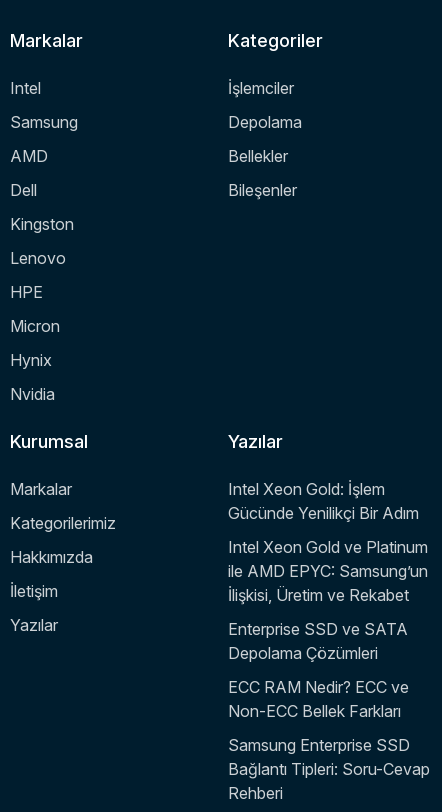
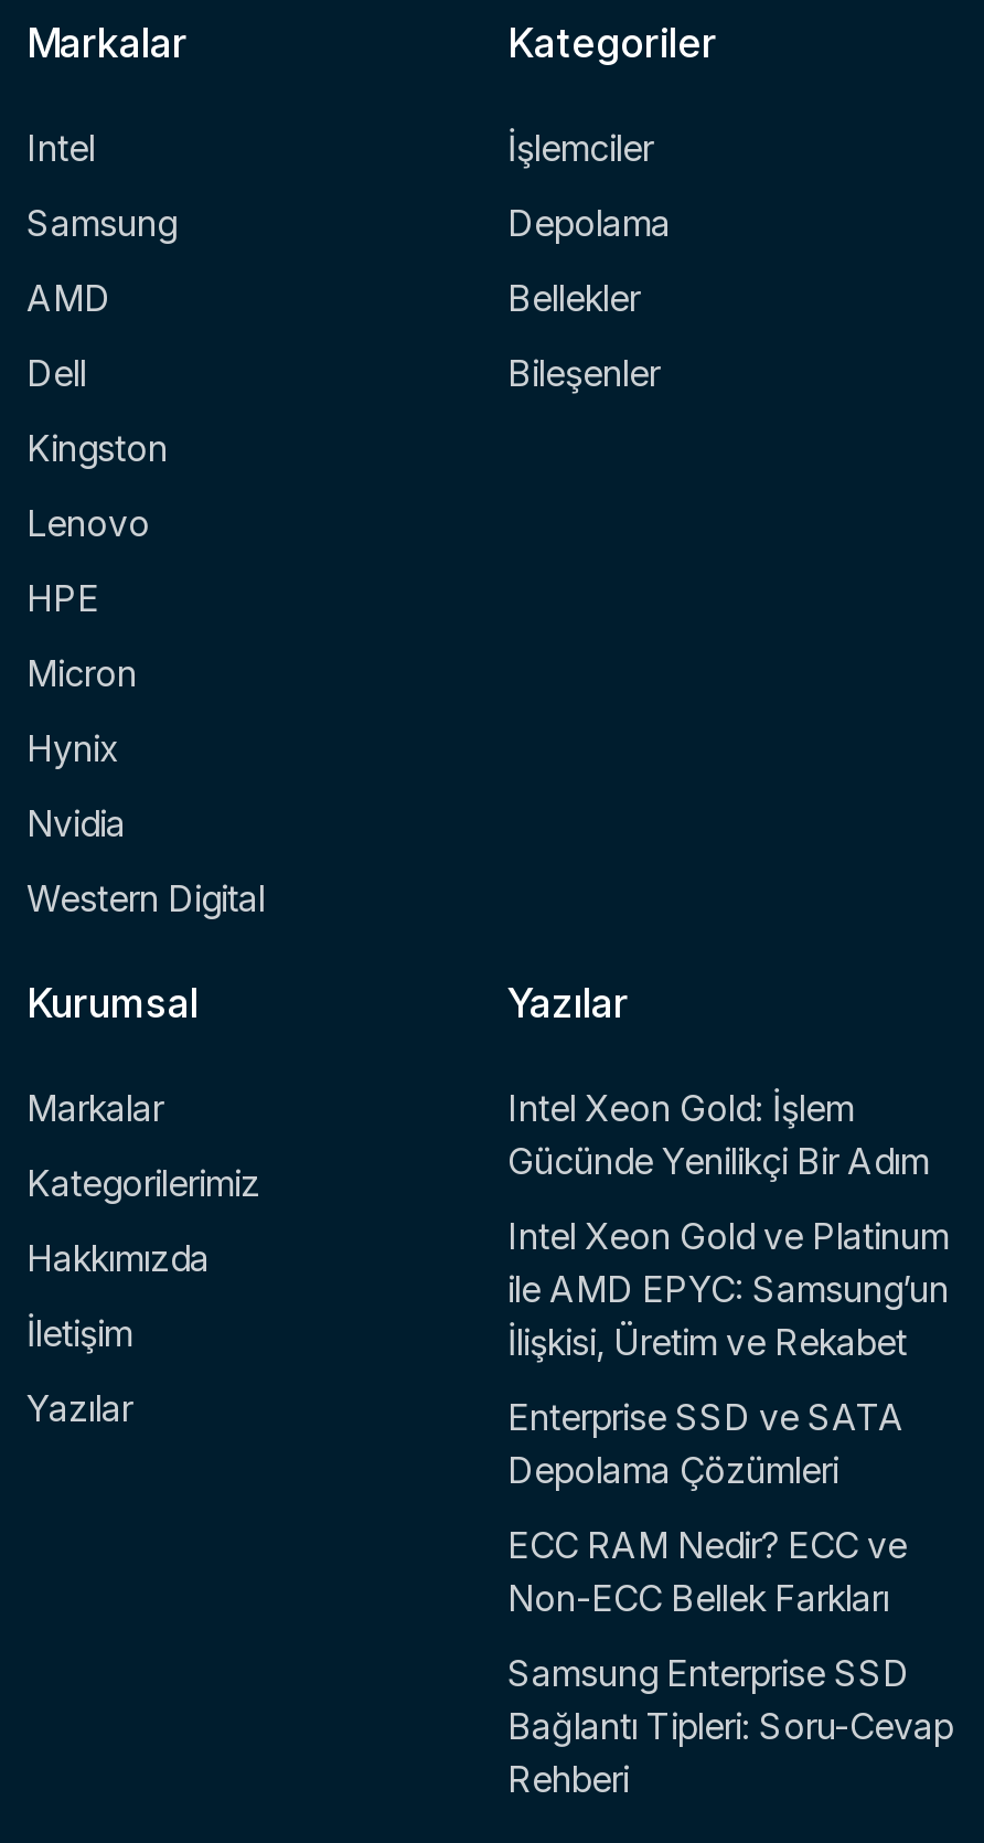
none -> [26,876,265,920] Western Digital

